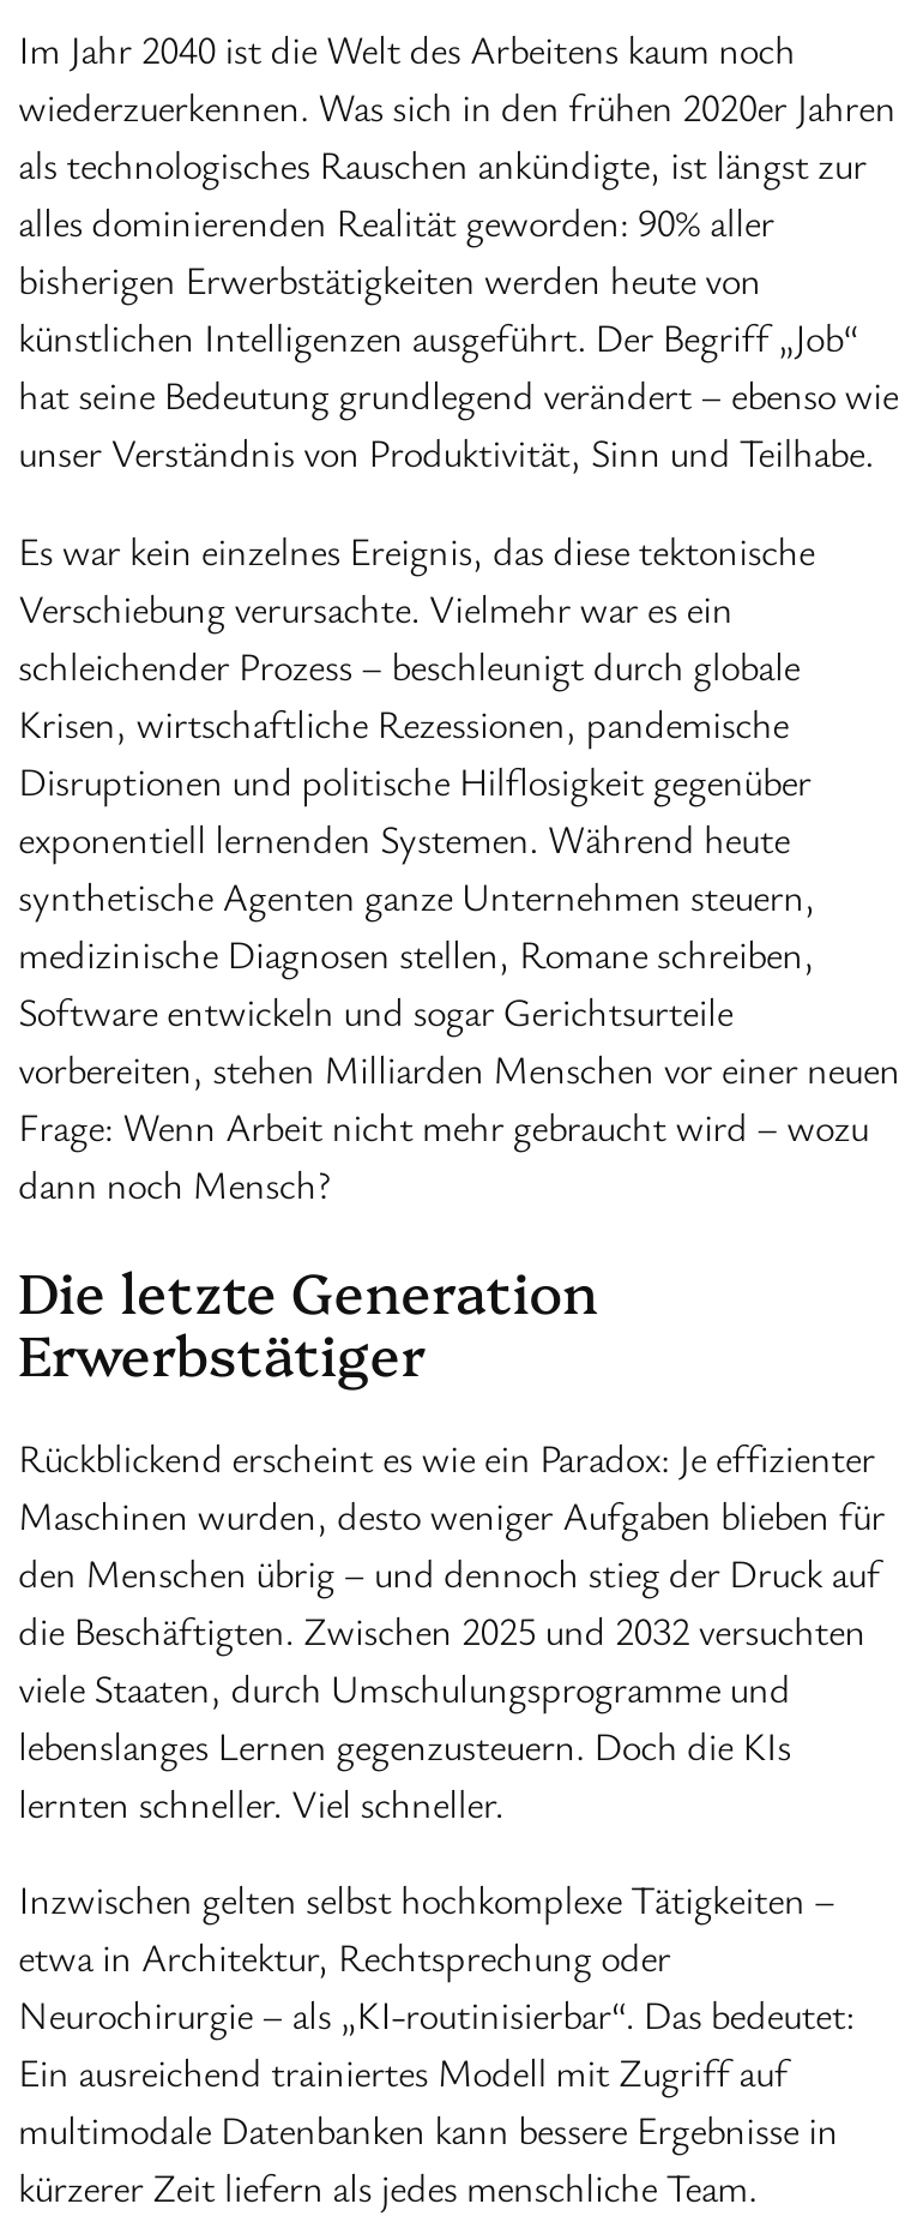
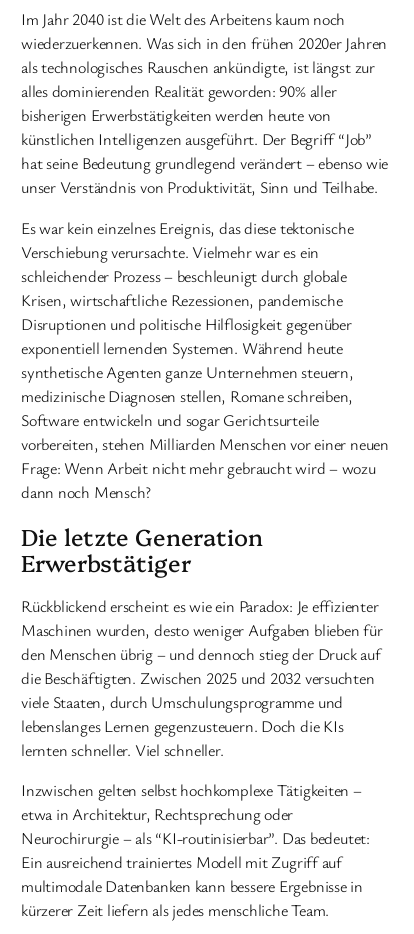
[18,312,859,365] künstlichen Intelligenzen ausgeführt. Der Begriff „Job“ -> [21,128,372,150] künstlichen Intelligenzen ausgeführt. Der Begriff “Job”
[18,1989,854,2042] Neurochirurgie – als „KI-routinisierbar“. Das bedeutet: -> [21,827,370,849] Neurochirurgie – als “KI-routinisierbar”. Das bedeutet:

